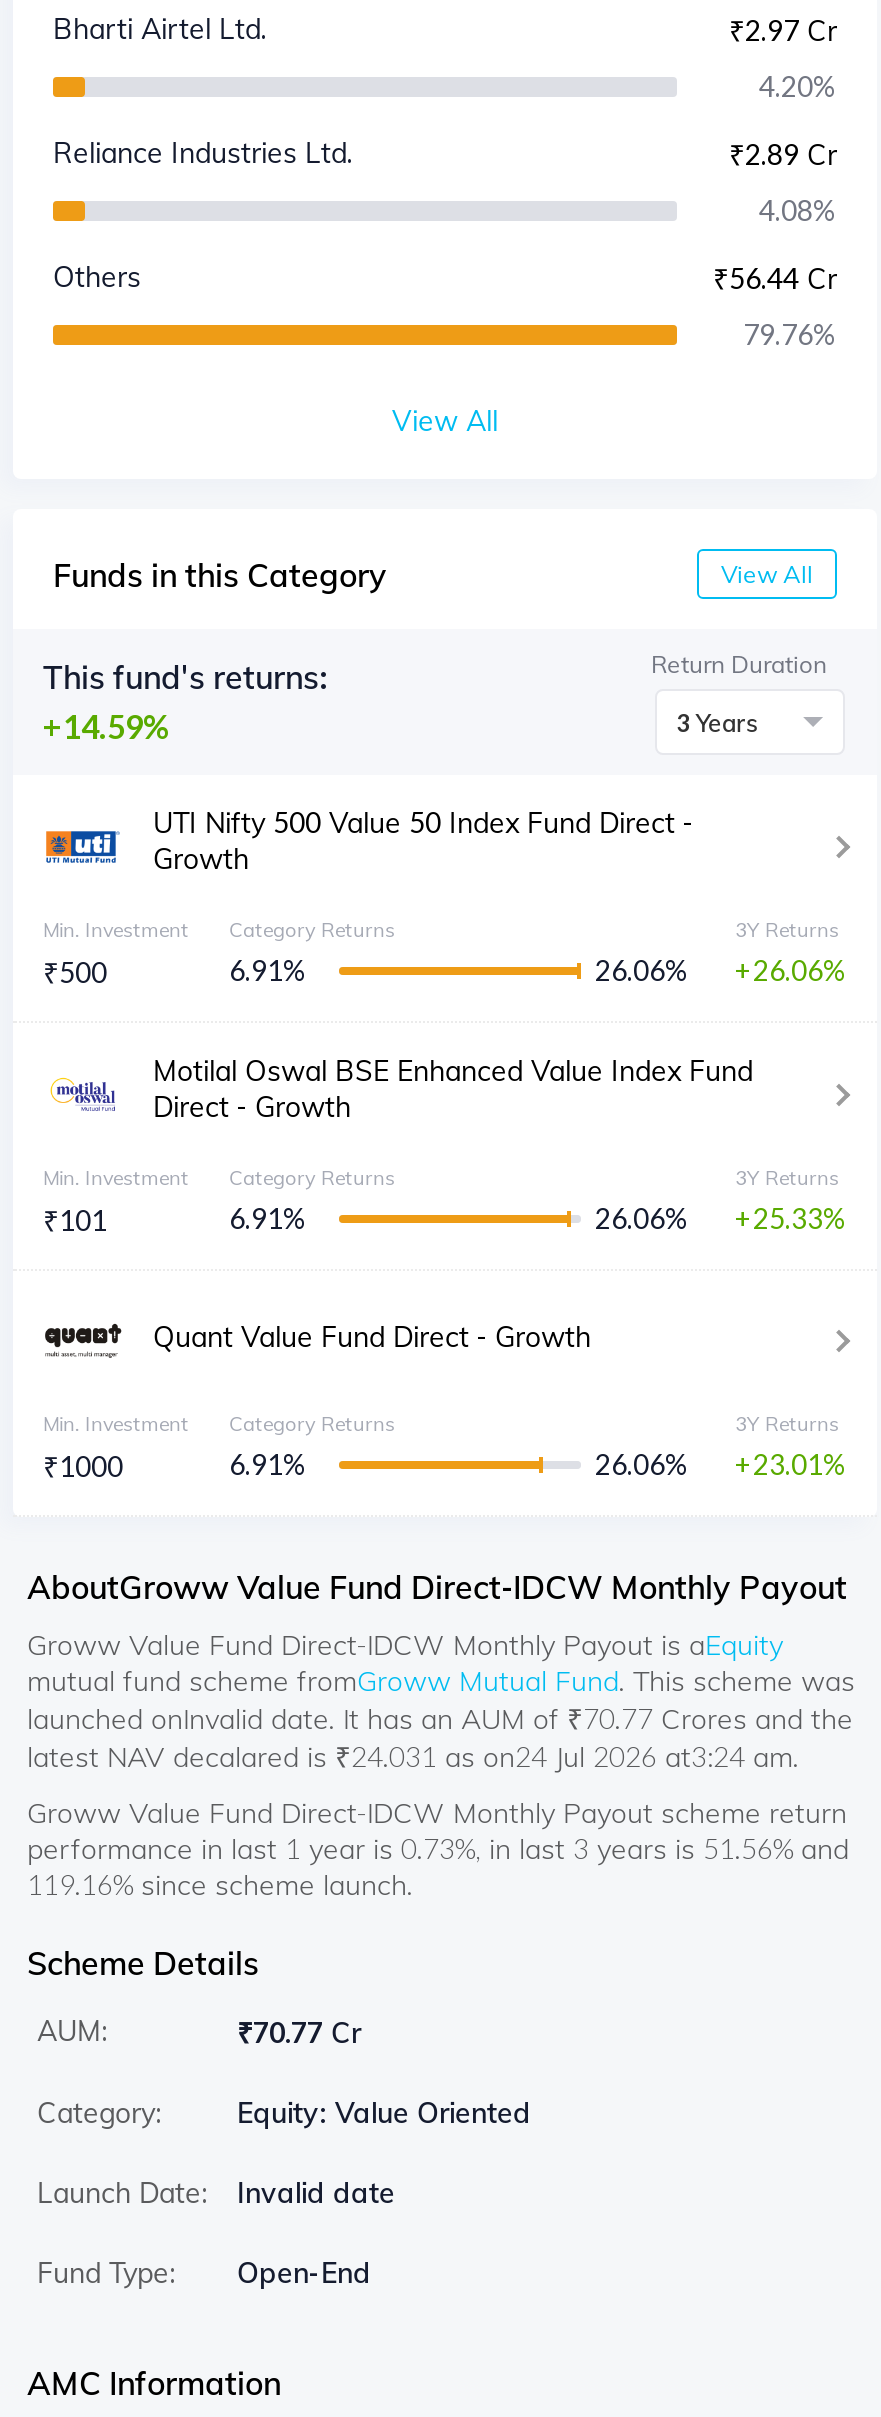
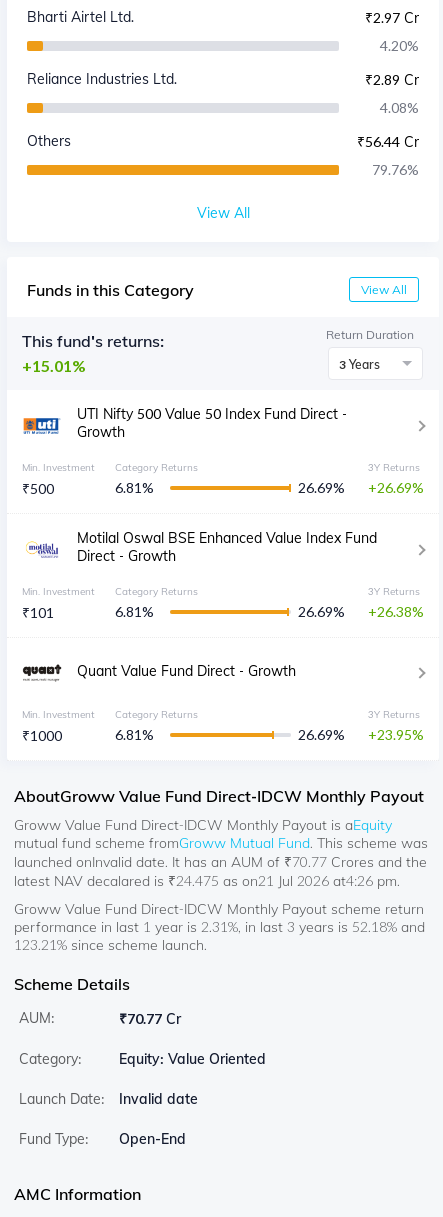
[63,707,171,747] 14.59% -> [32,356,86,376] 15.01%
[229,953,307,989] 6.91% -> [115,479,154,497] 6.81%
[595,953,689,989] 26.06% -> [298,479,345,497] 26.69%
[753,953,823,989] 26.06 -> [377,479,412,497] 26.69
[229,1201,307,1237] 6.91% -> [115,603,154,621] 6.81%
[595,1201,689,1237] 26.06% -> [298,603,345,621] 26.69%
[753,1201,823,1237] 25.33 -> [377,603,412,621] 26.38
[229,1447,307,1483] 6.91% -> [115,726,154,744] 6.81%
[595,1447,689,1483] 26.06% -> [298,726,345,744] 26.69%
[753,1447,823,1483] 23.01 -> [377,726,412,744] 23.95
[27,1739,799,1775] latest NAV decalared is ₹24.031 as on24 Jul 2026 at3:24 am. -> [14,872,400,890] latest NAV decalared is ₹24.475 as on21 Jul 2026 at4:26 pm.
[27,1831,849,1867] performance in last 1 year is 0.73%, in last 3 years is 51.56% and -> [14,918,425,936] performance in last 1 year is 2.31%, in last 3 years is 52.18% and
[27,1867,413,1903] 119.16% since scheme launch. -> [14,936,207,954] 123.21% since scheme launch.

